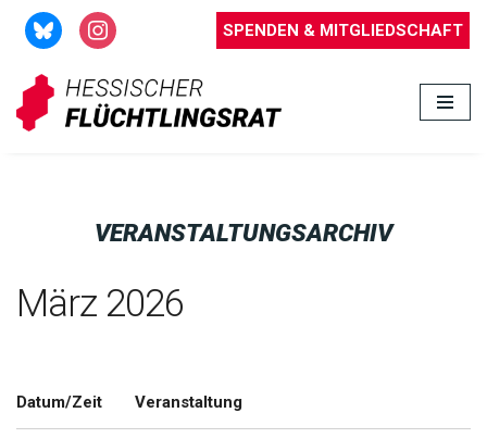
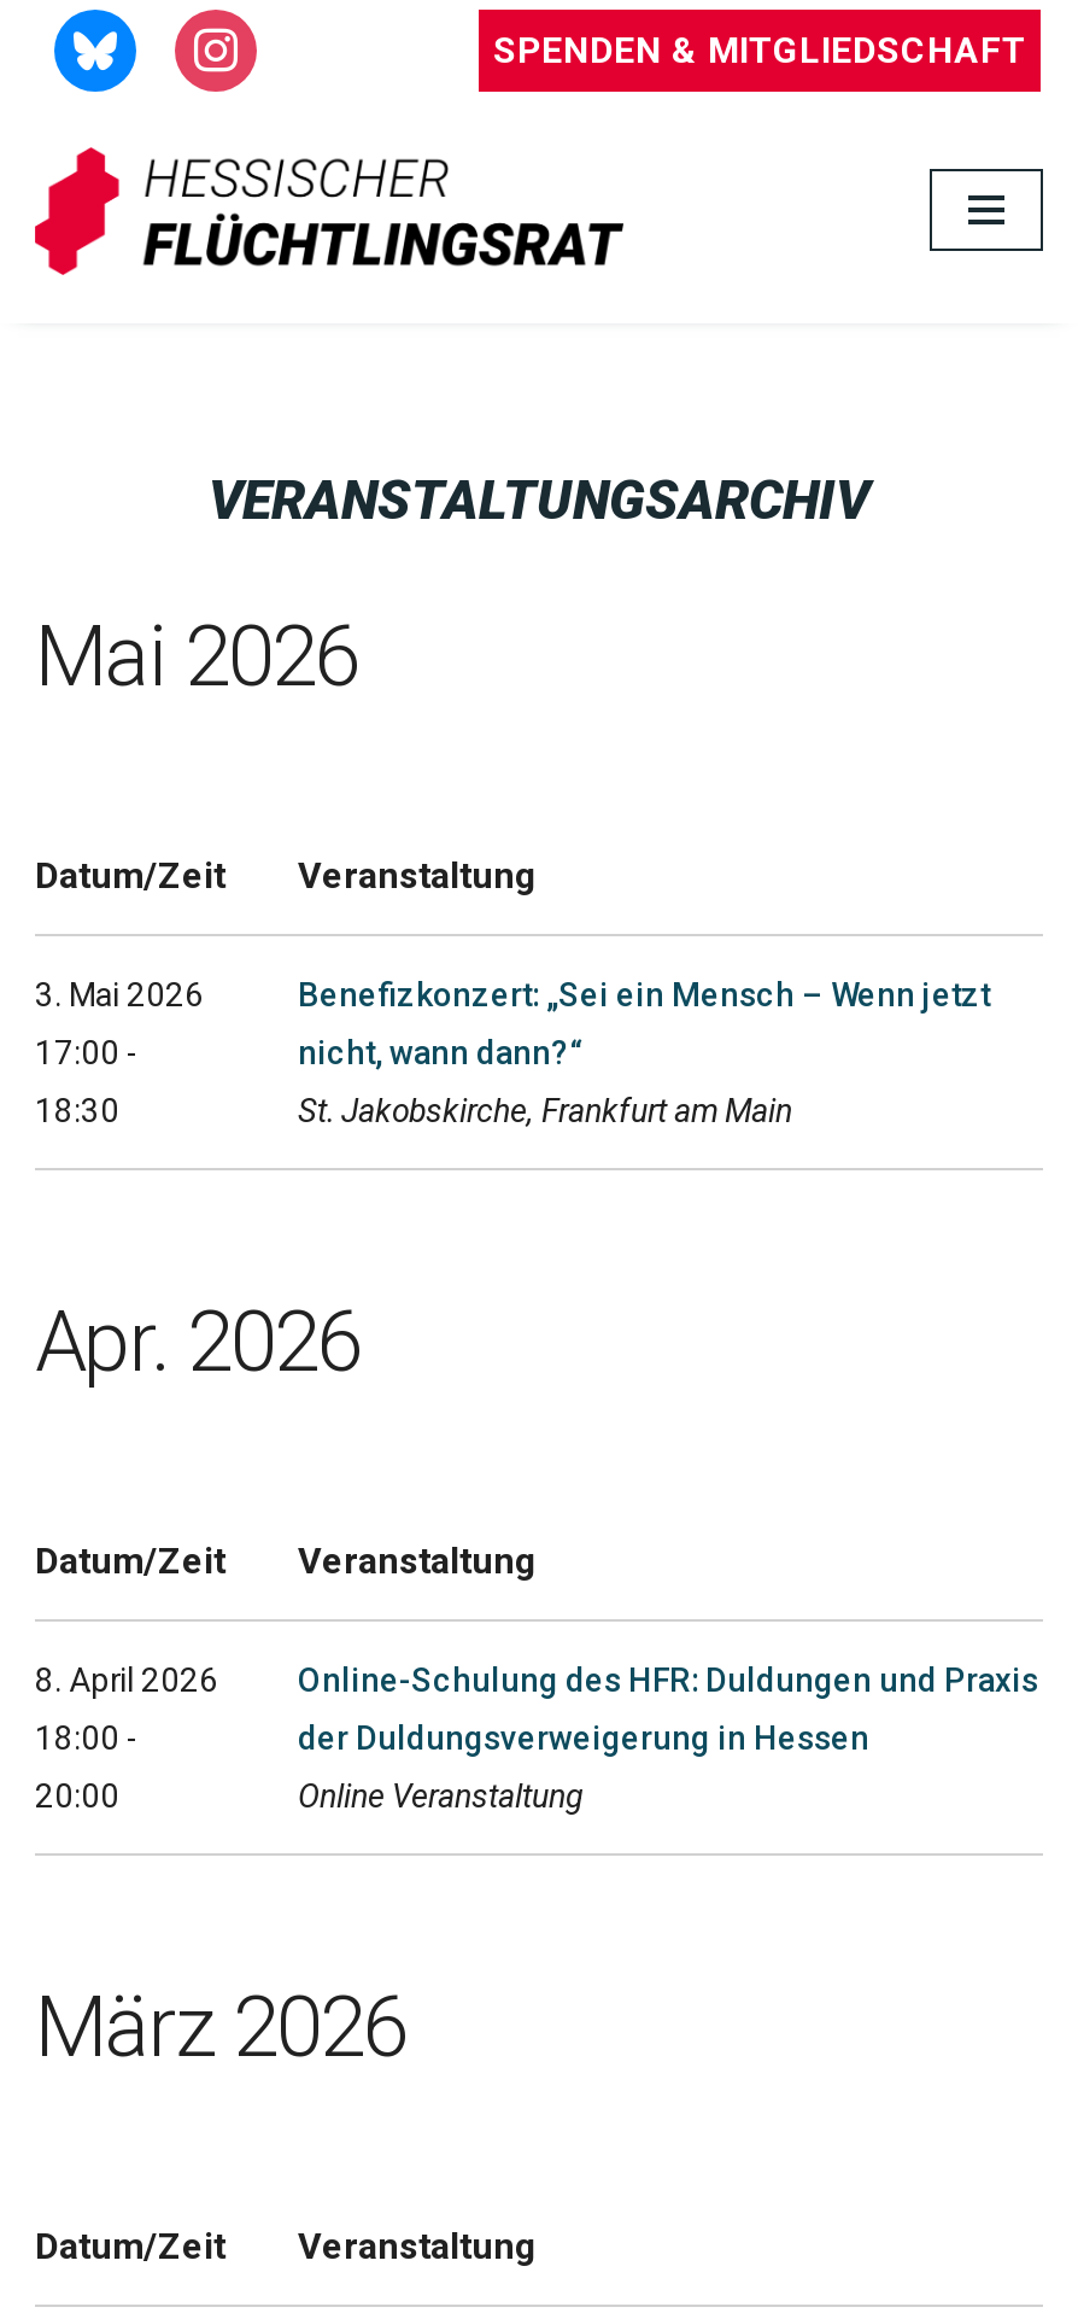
none -> [35,607,537,1128] Mai 2026 | Datum/Zeit | Veranstaltung | 3. Mai 2026 | 17:00 - | 18:30
none -> [35,974,990,1814] Benefizkonzert: „Sei ein Mensch – Wenn jetzt | nicht, wann dann?“ | St. Jakobskirche, Frankfurt am Main | Apr. 2026 | Datum/Zeit | Veranstaltung | 8. April 2026 | 18:00 - | 20:00
none -> [298,1659,1038,1814] Online-Schulung des HFR: Duldungen und Praxis | der Duldungsverweigerung in Hessen | Online Veranstaltung

